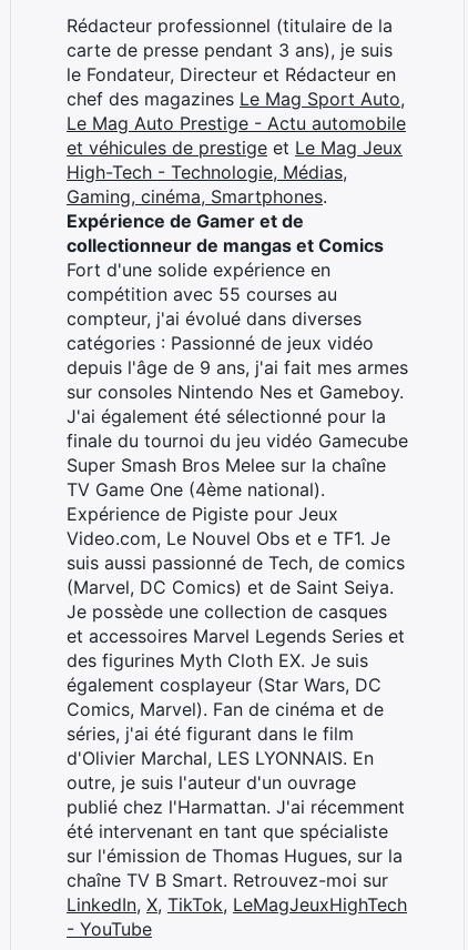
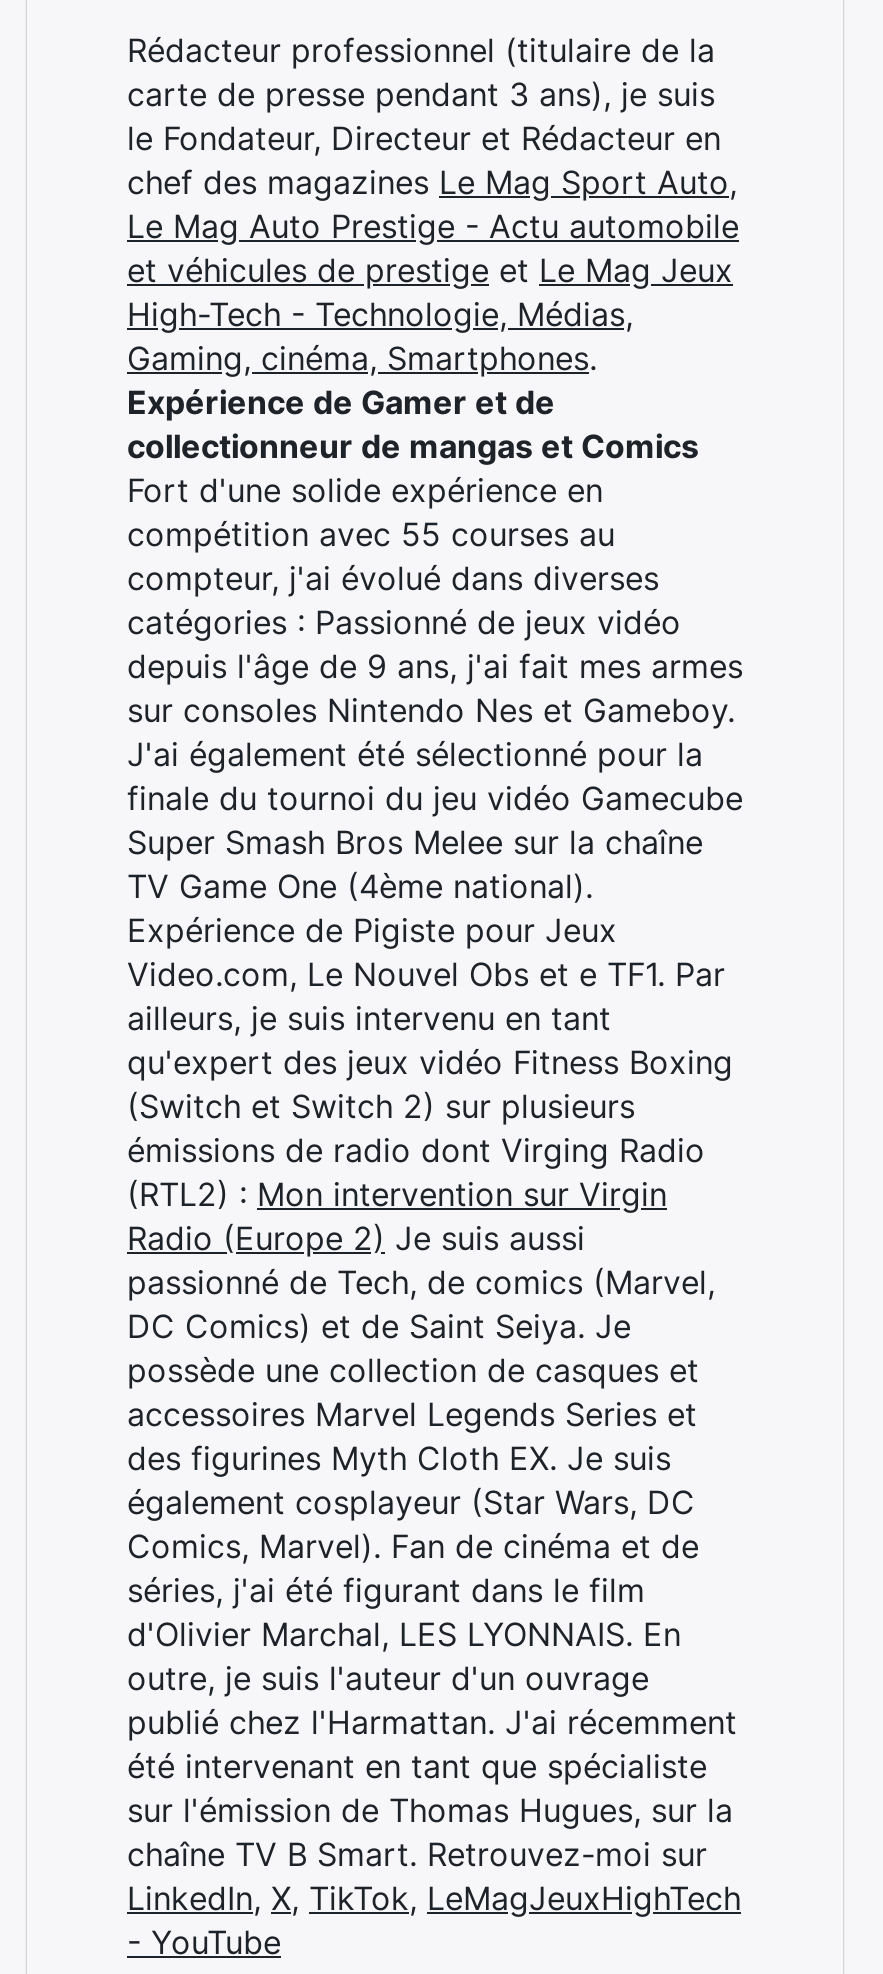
[67,527,405,647] Video.com, Le Nouvel Obs et e TF1. Je | suis aussi passionné de Tech, de comics | (Marvel, DC Comics) et de Saint Seiya. | Je possède une collection de casques | et accessoires Marvel Legends Series et -> [127,954,733,1434] Video.com, Le Nouvel Obs et e TF1. Par | ailleurs, je suis intervenu en tant | qu'expert des jeux vidéo Fitness Boxing | (Switch et Switch 2) sur plusieurs | émissions de radio dont Virging Radio | (RTL2) : Mon intervention sur Virgin | Radio (Europe 2) Je suis aussi | passionné de Tech, de comics (Marvel, | DC Comics) et de Saint Seiya. Je | possède une collection de casques et | accessoires Marvel Legends Series et

